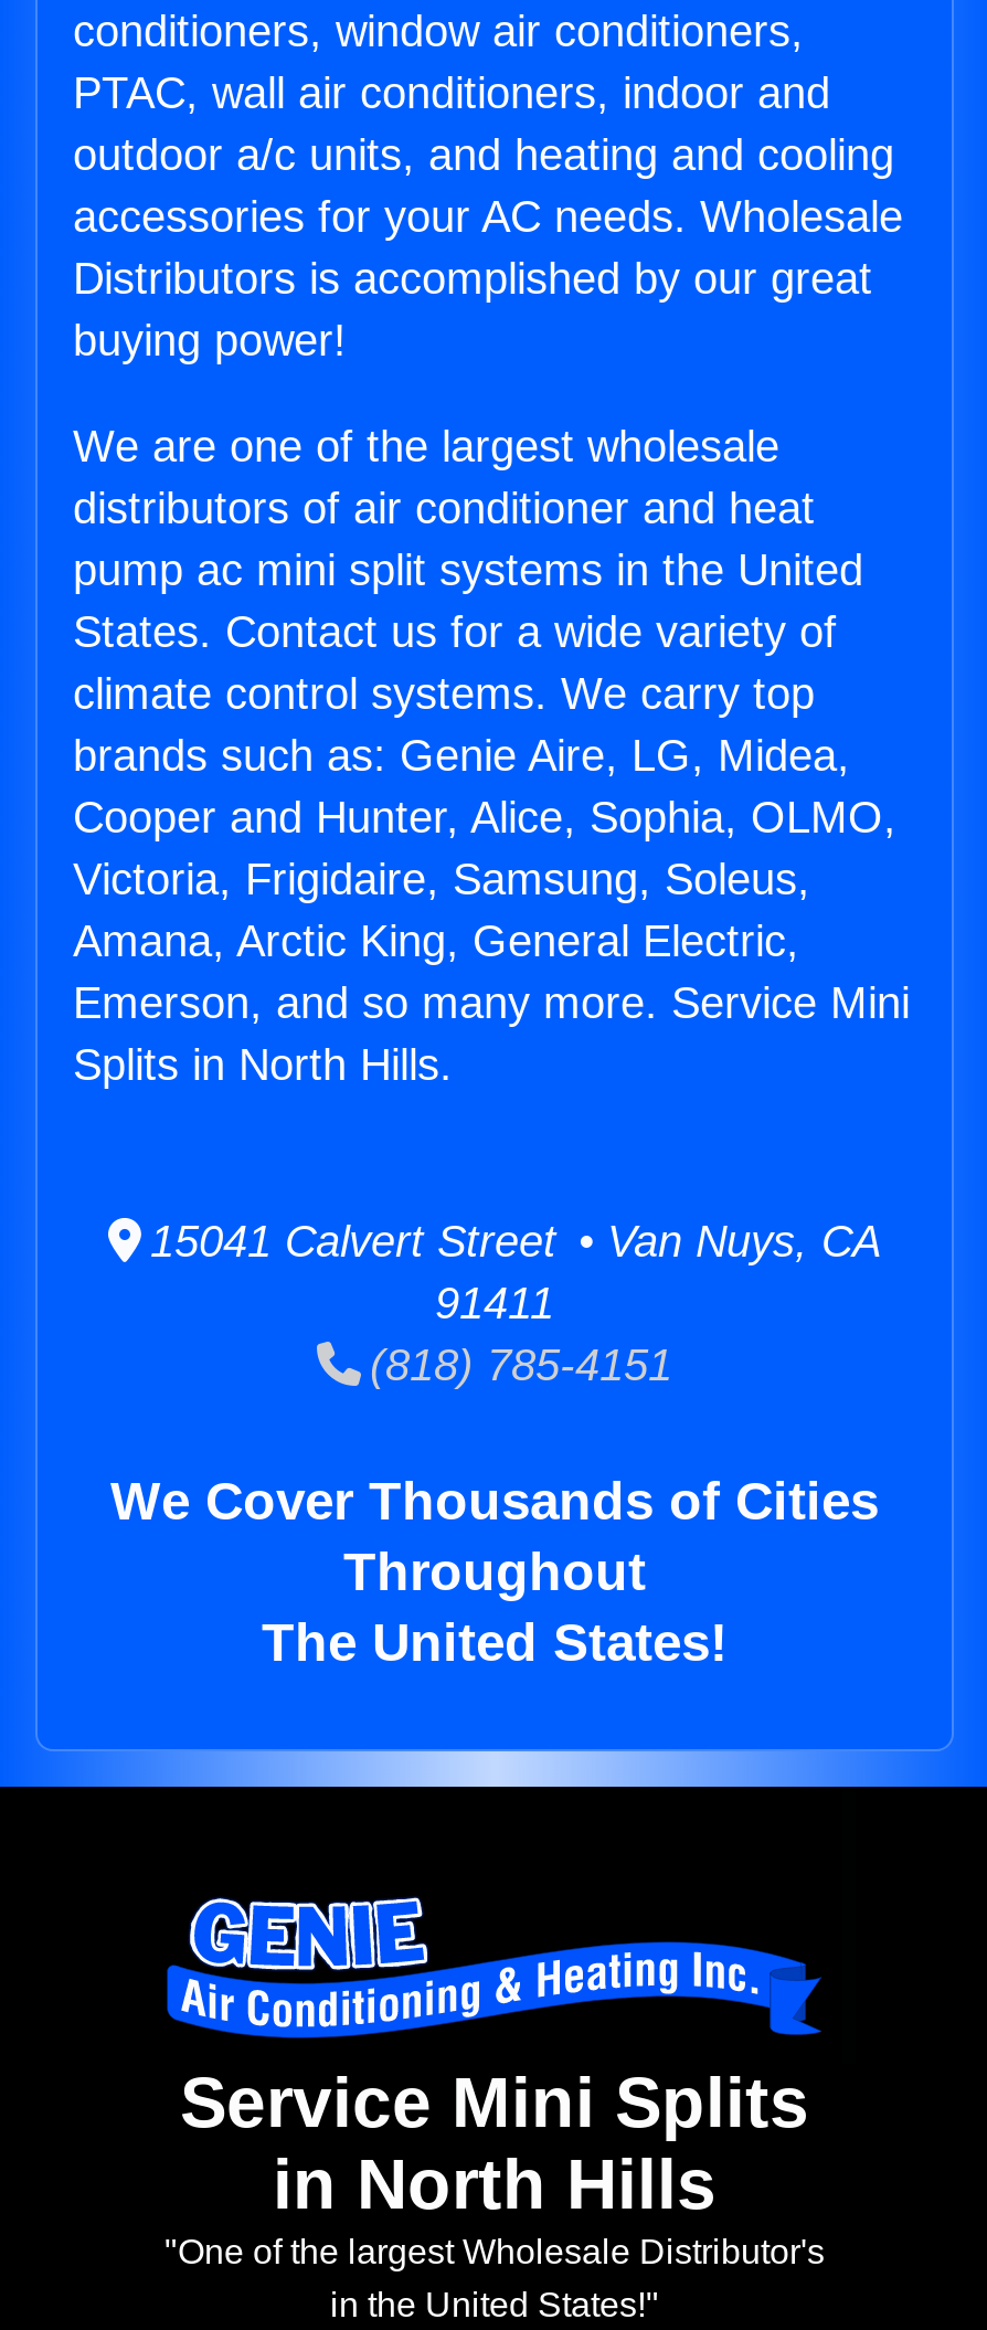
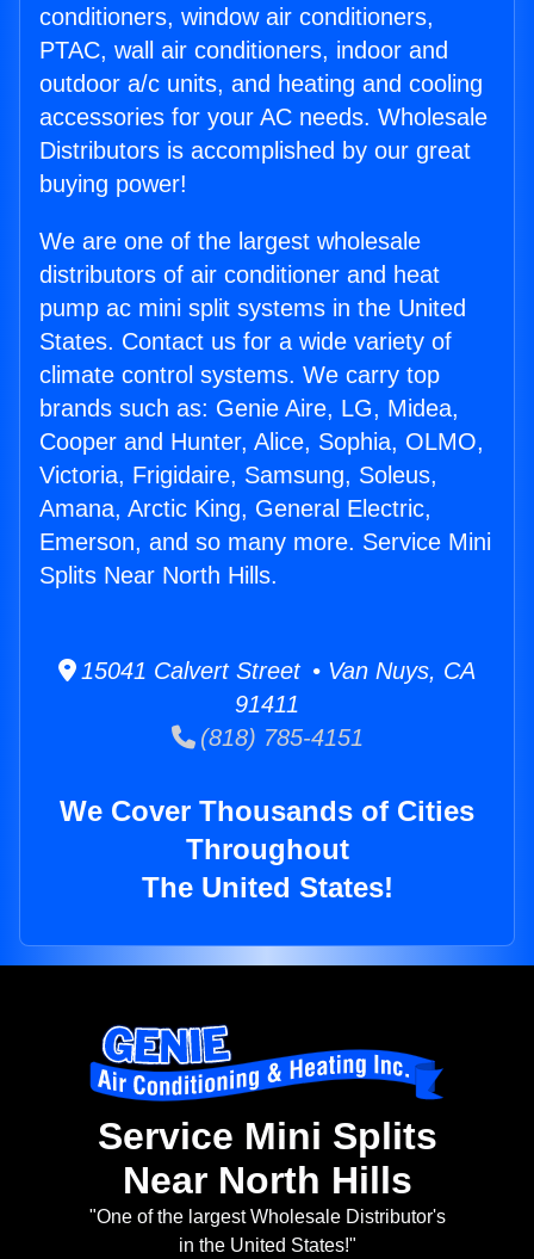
[73,1040,453,1089] Splits in North Hills. -> [39,562,278,588] Splits Near North Hills.
[273,2145,717,2225] in North Hills -> [122,1159,412,1202] Near North Hills

